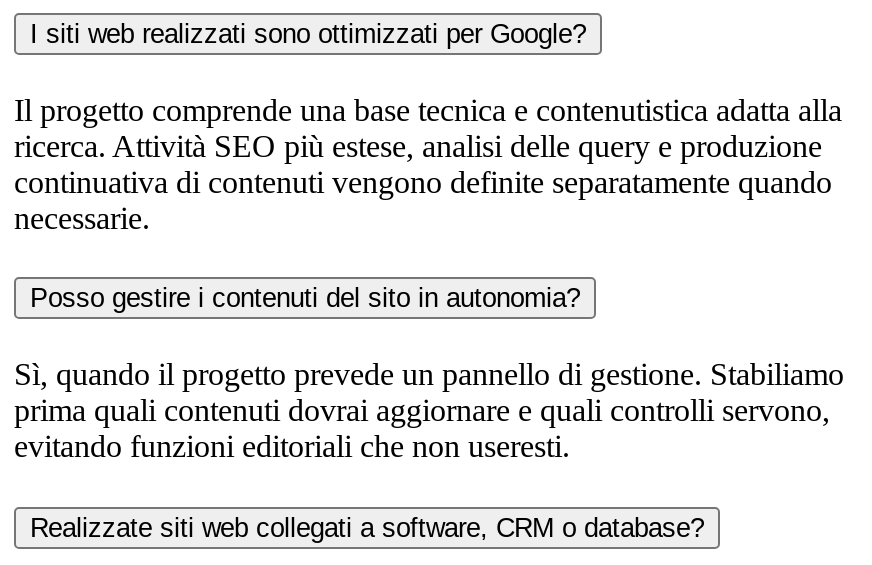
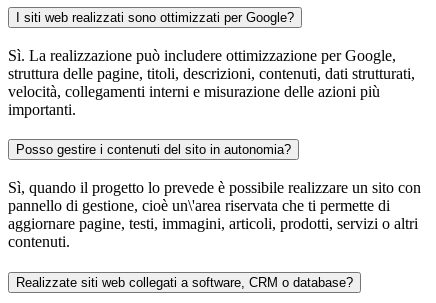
[14,92,842,234] Il progetto comprende una base tecnica e contenutistica adatta alla | ricerca. Attività SEO più estese, analisi delle query e produzione | continuativa di contenuti vengono definite separatamente quando | necessarie. -> [8,47,415,118] Sì. La realizzazione può includere ottimizzazione per Google, | struttura delle pagine, titoli, descrizioni, contenuti, dati strutturati, | velocità, collegamenti interni e misurazione delle azioni più | importanti.
[14,357,844,463] Sì, quando il progetto prevede un pannello di gestione. Stabiliamo | prima quali contenuti dovrai aggiornare e quali controlli servono, | evitando funzioni editoriali che non useresti. -> [8,179,421,250] Sì, quando il progetto lo prevede è possibile realizzare un sito con | pannello di gestione, cioè un\'area riservata che ti permette di | aggiornare pagine, testi, immagini, articoli, prodotti, servizi o altri | contenuti.

